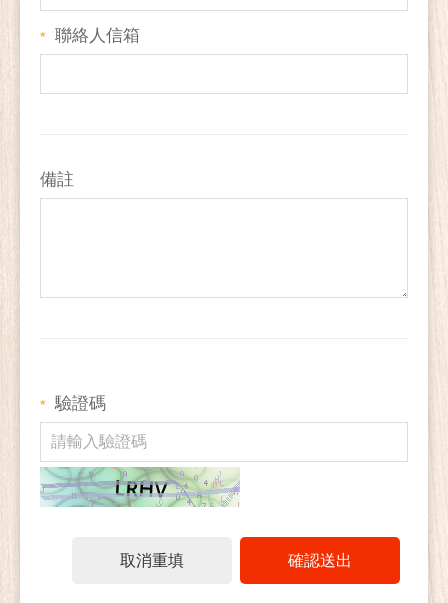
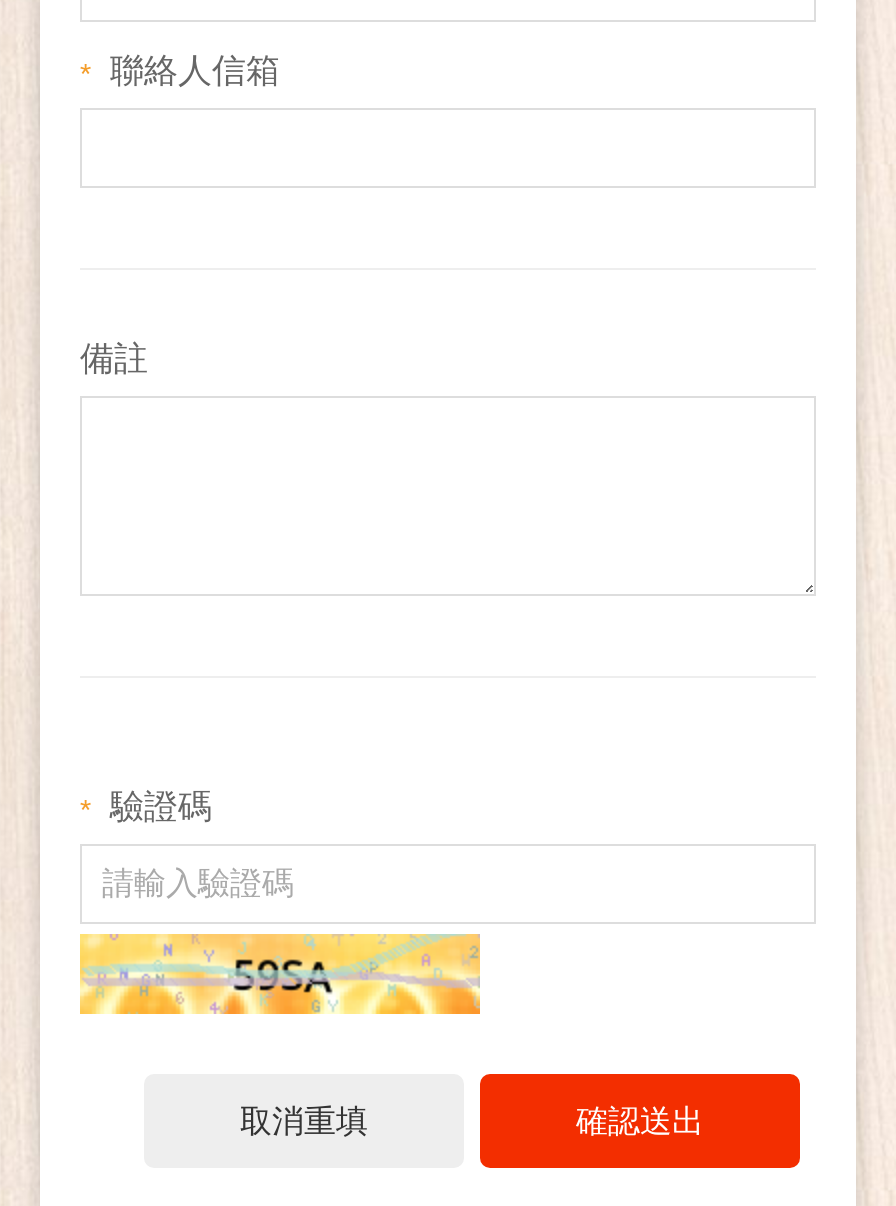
[40,466,240,508] [image] -> [78,932,482,1016] [image]

